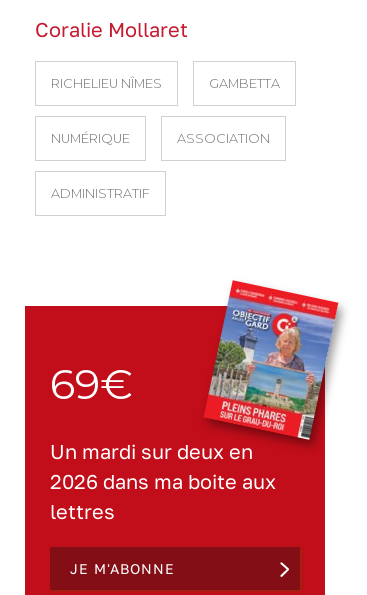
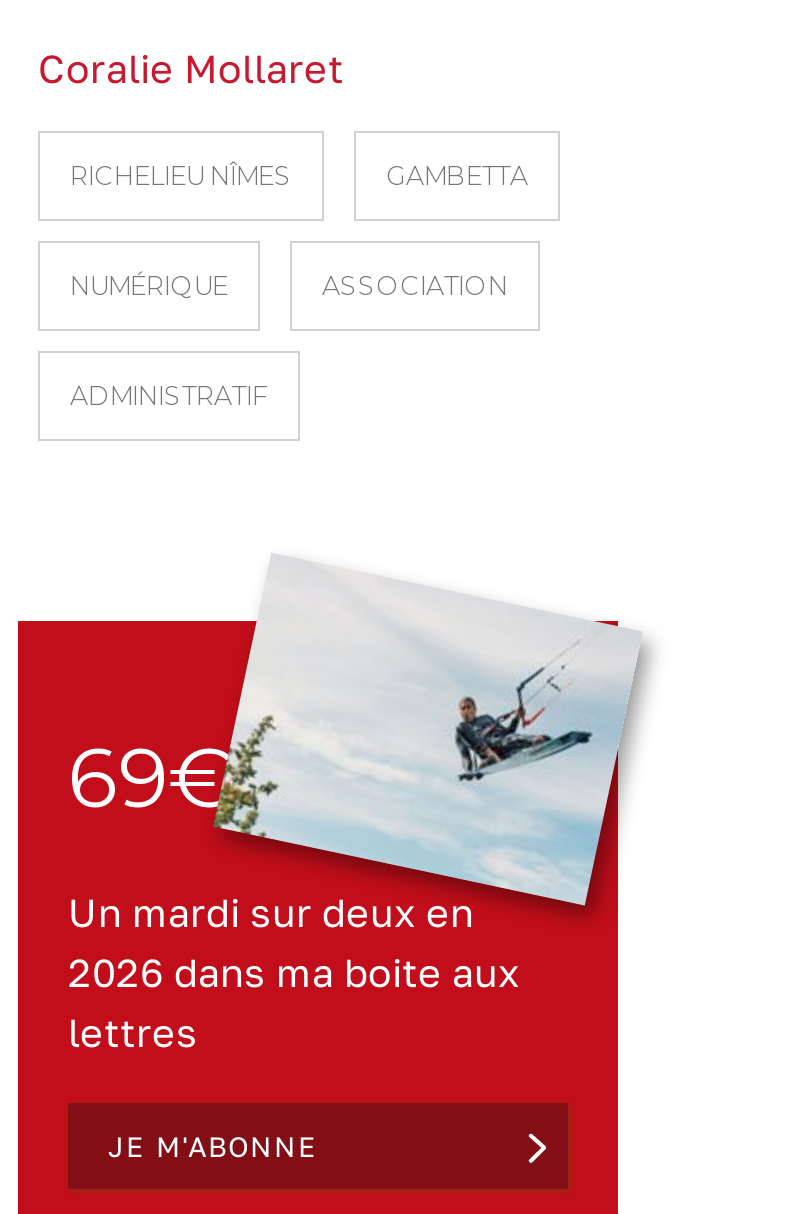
[129,275,341,452] [image] -> [224,555,648,915] [image]

